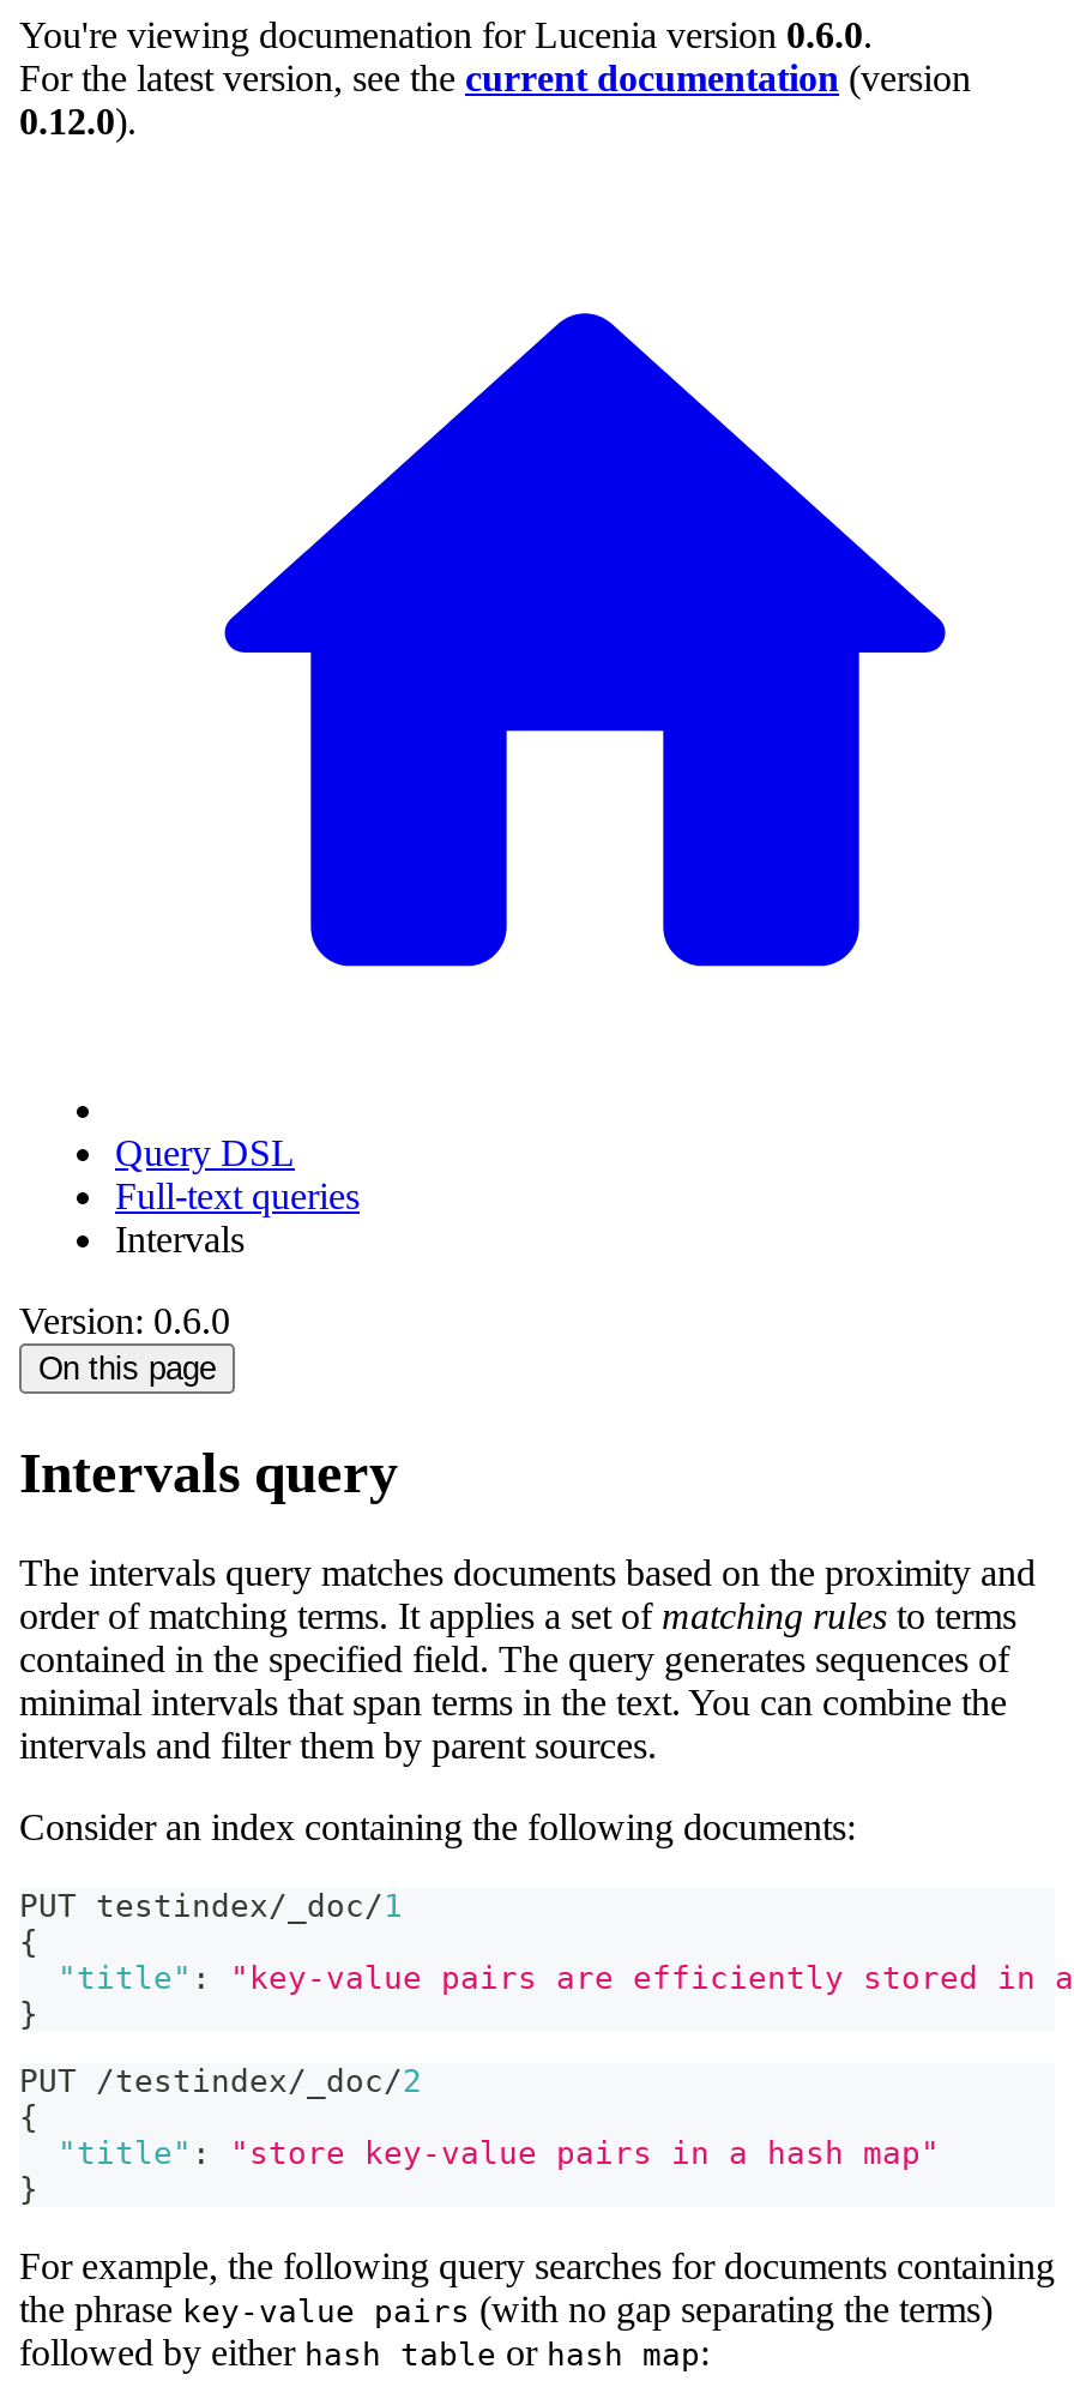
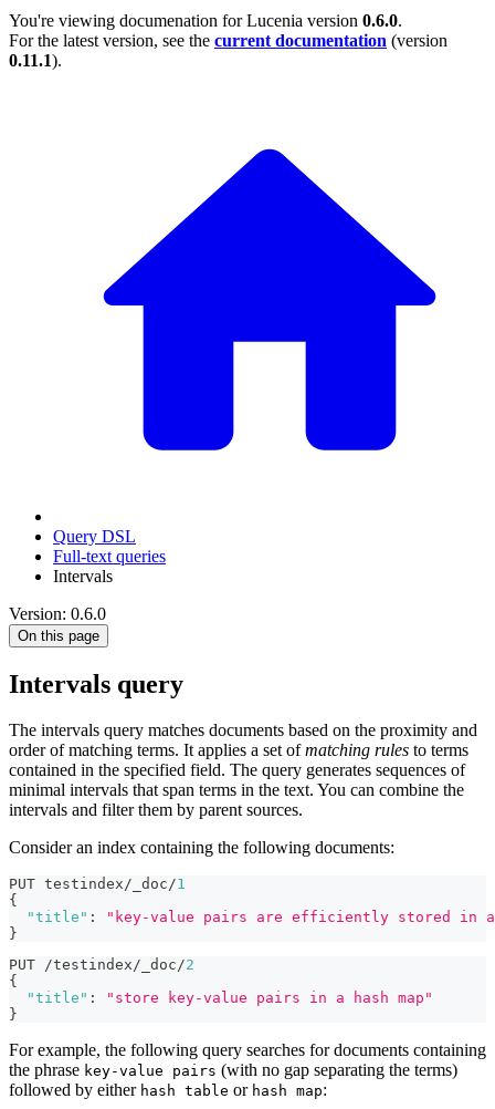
[19,100,137,141] 0.12.0). -> [9,50,62,69] 0.11.1).

